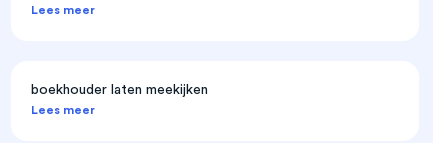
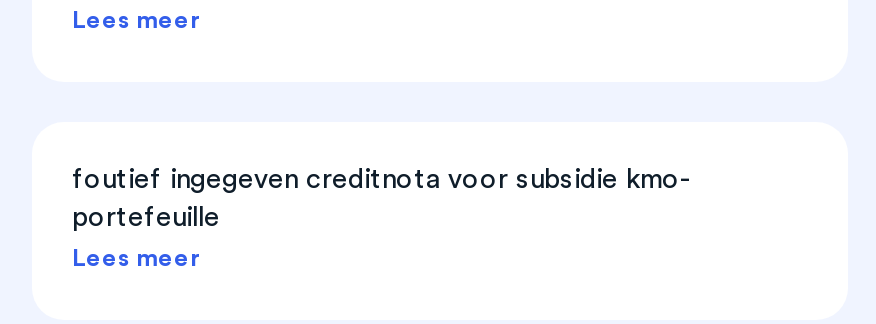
[31,83,208,97] boekhouder laten meekijken -> [72,166,692,232] foutief ingegeven creditnota voor subsidie kmo- | portefeuille

